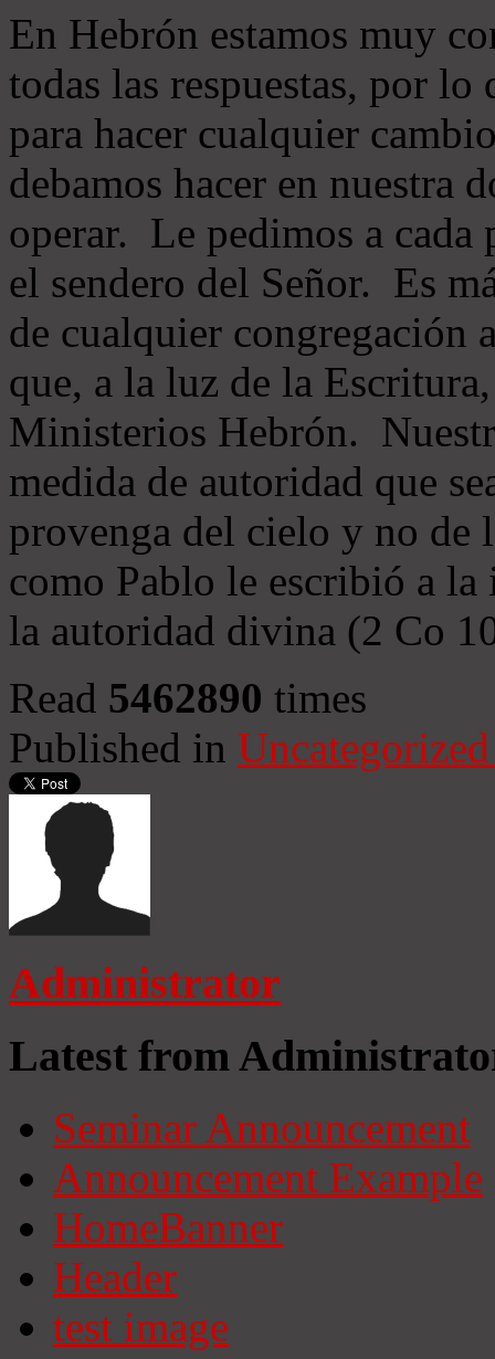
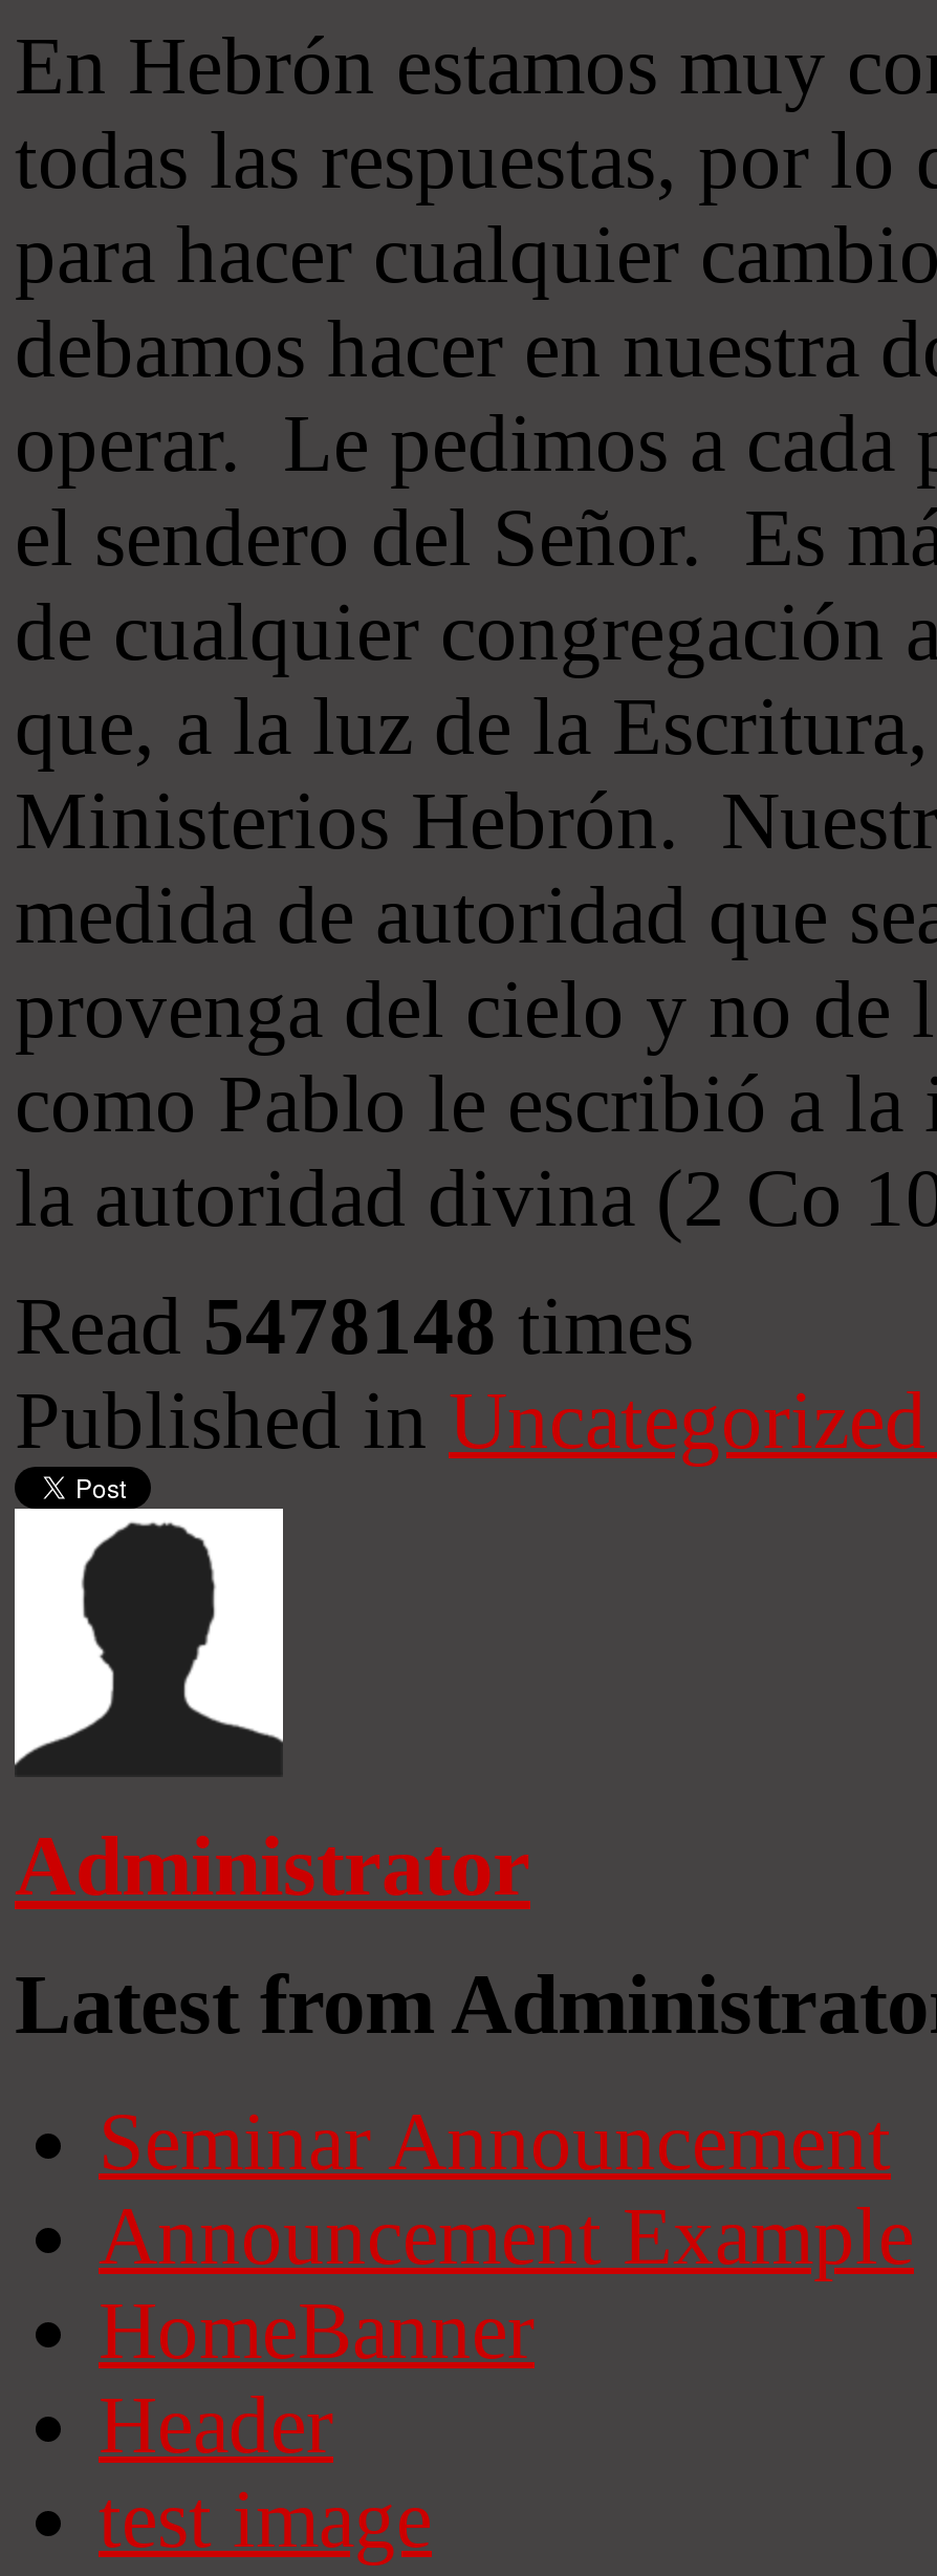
[9,674,367,722] Read 5462890 times -> [15,1281,694,1371] Read 5478148 times

